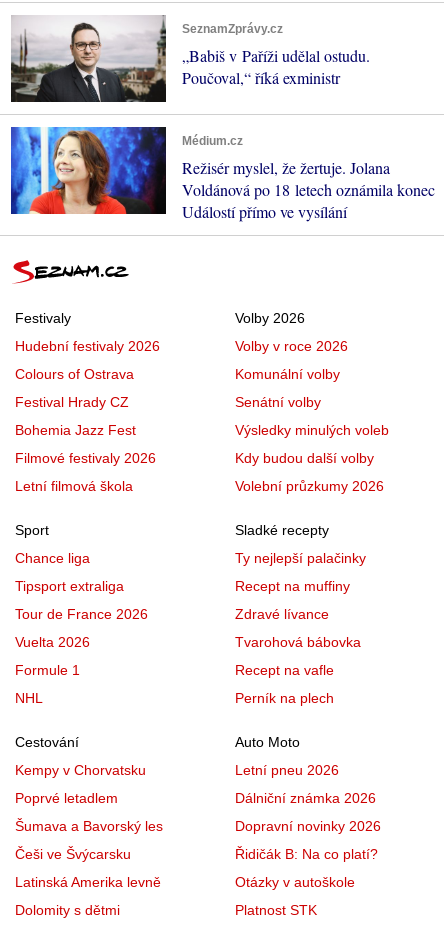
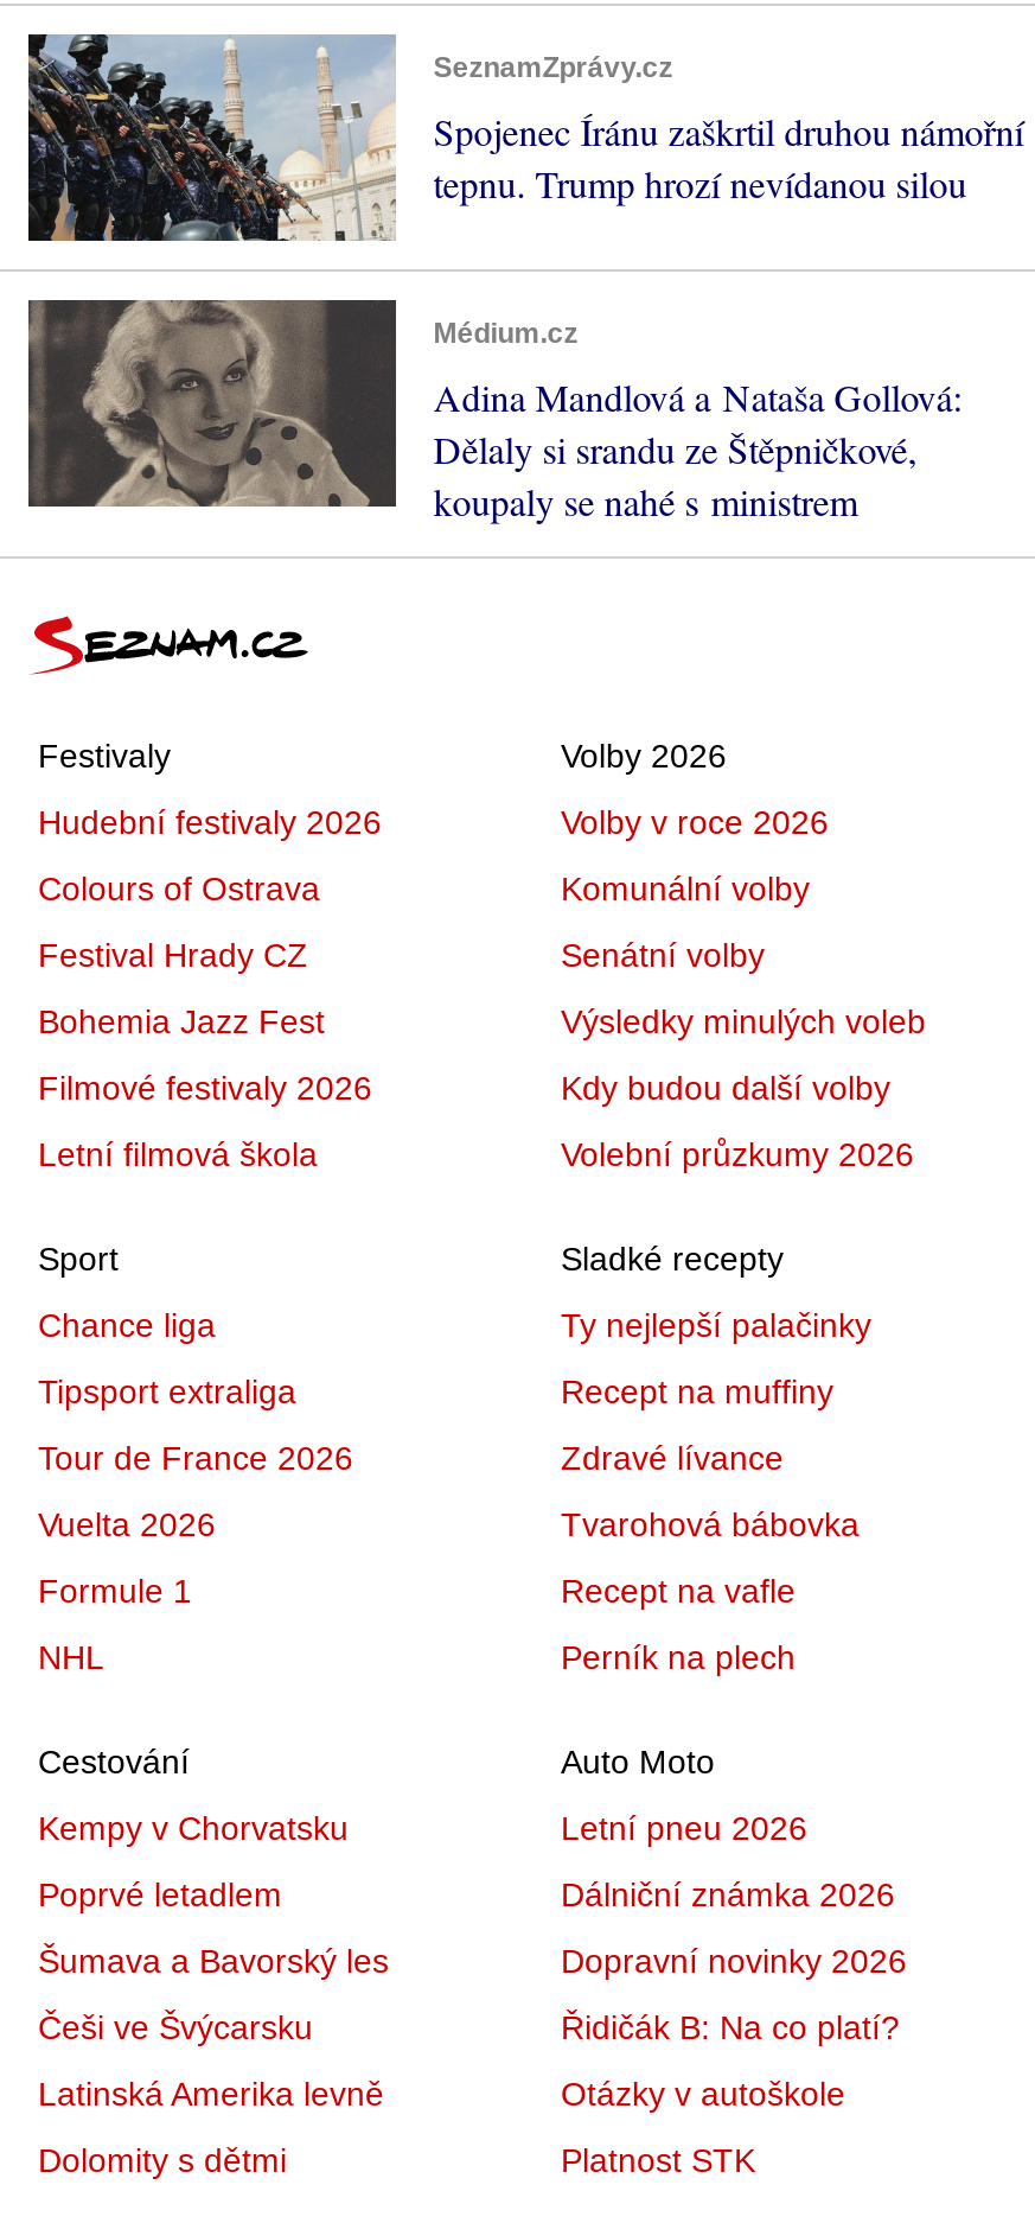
[10,14,370,103] [image] | „Babiš v Paříži udělal ostudu. | Poučoval,“ říká exministr -> [26,31,1024,244] [image] | Spojenec Íránu zaškrtil druhou námořní | tepnu. Trump hrozí nevídanou silou
[10,126,435,222] [image] | Režisér myslel, že žertuje. Jolana | Voldánová po 18 letech oznámila konec | Událostí přímo ve vysílání -> [26,297,962,526] [image] | Adina Mandlová a Nataša Gollová: | Dělaly si srandu ze Štěpničkové, | koupaly se nahé s ministrem

